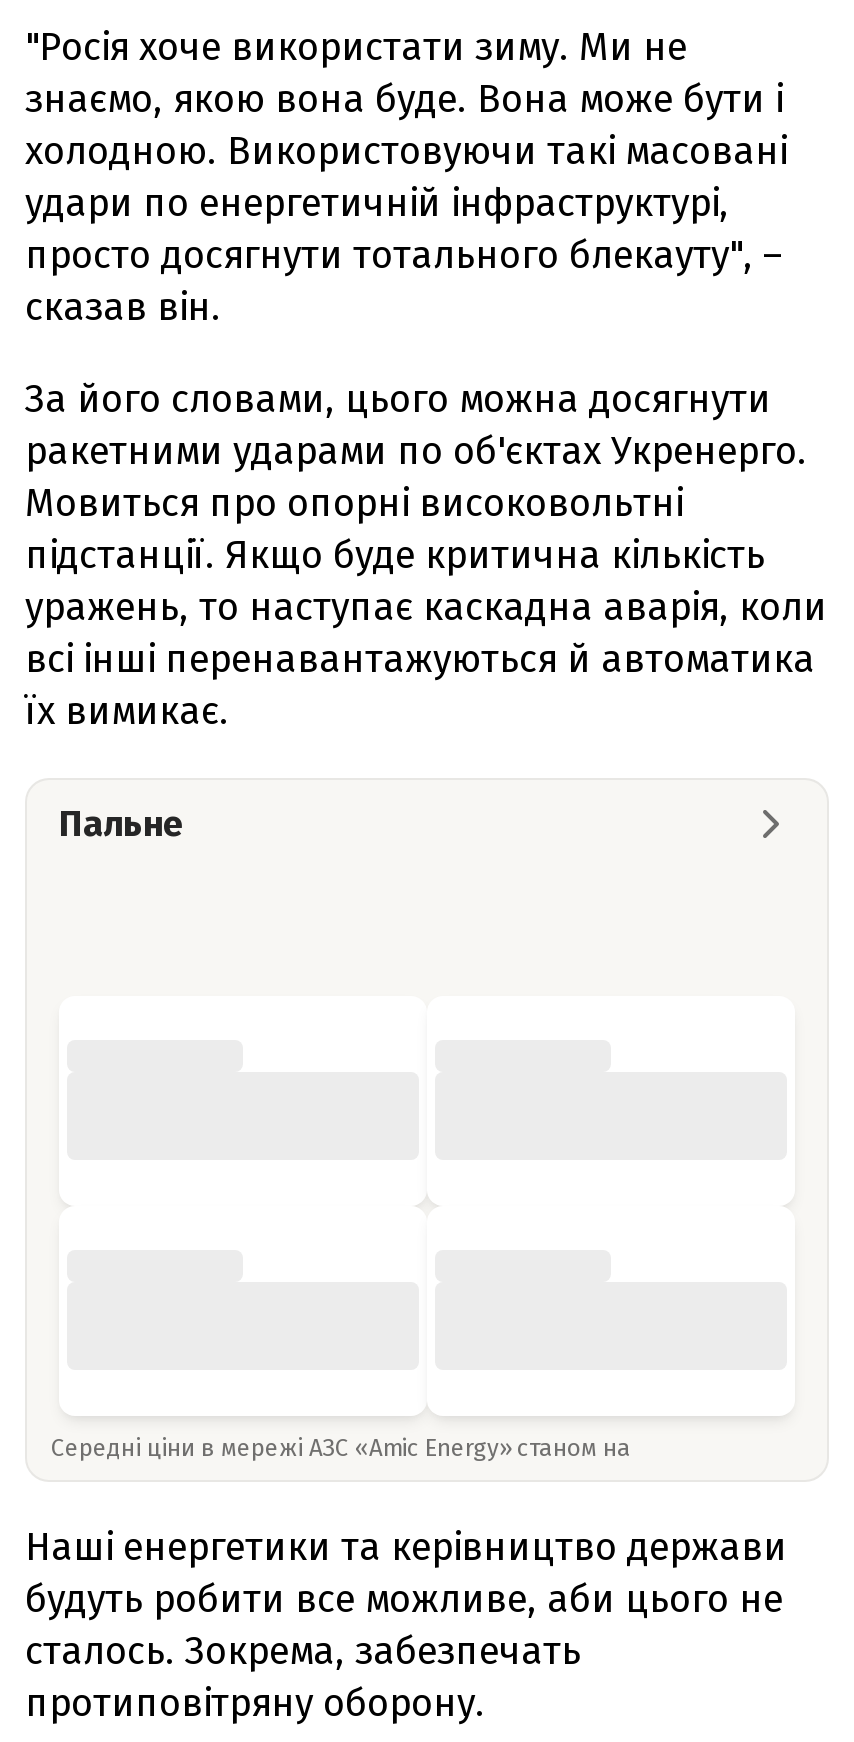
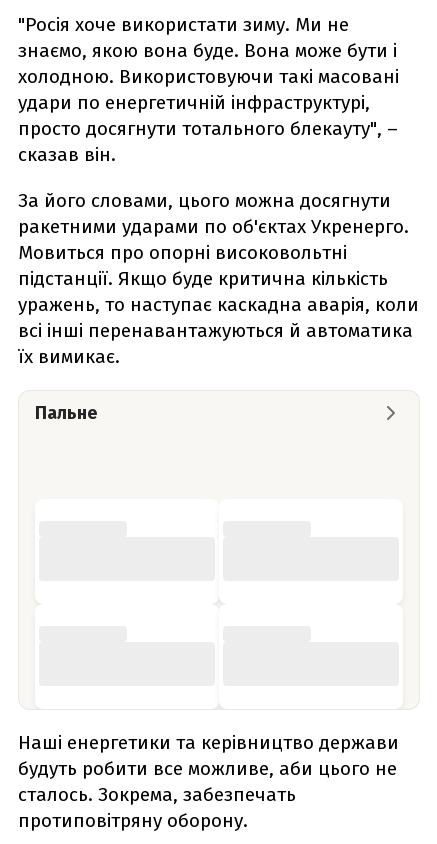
[51,1433,637,1461] Середні ціни в мережі АЗС «Amic Energy» станом на -> none

